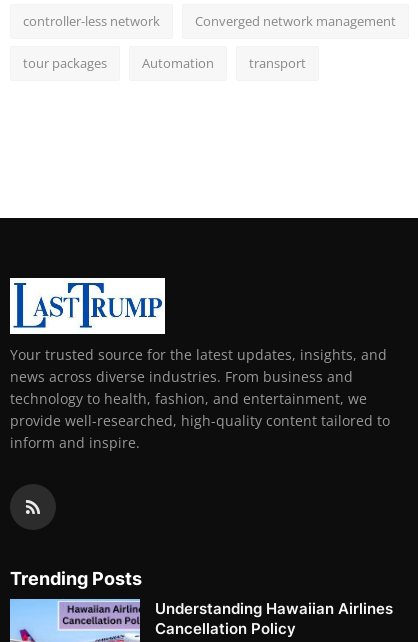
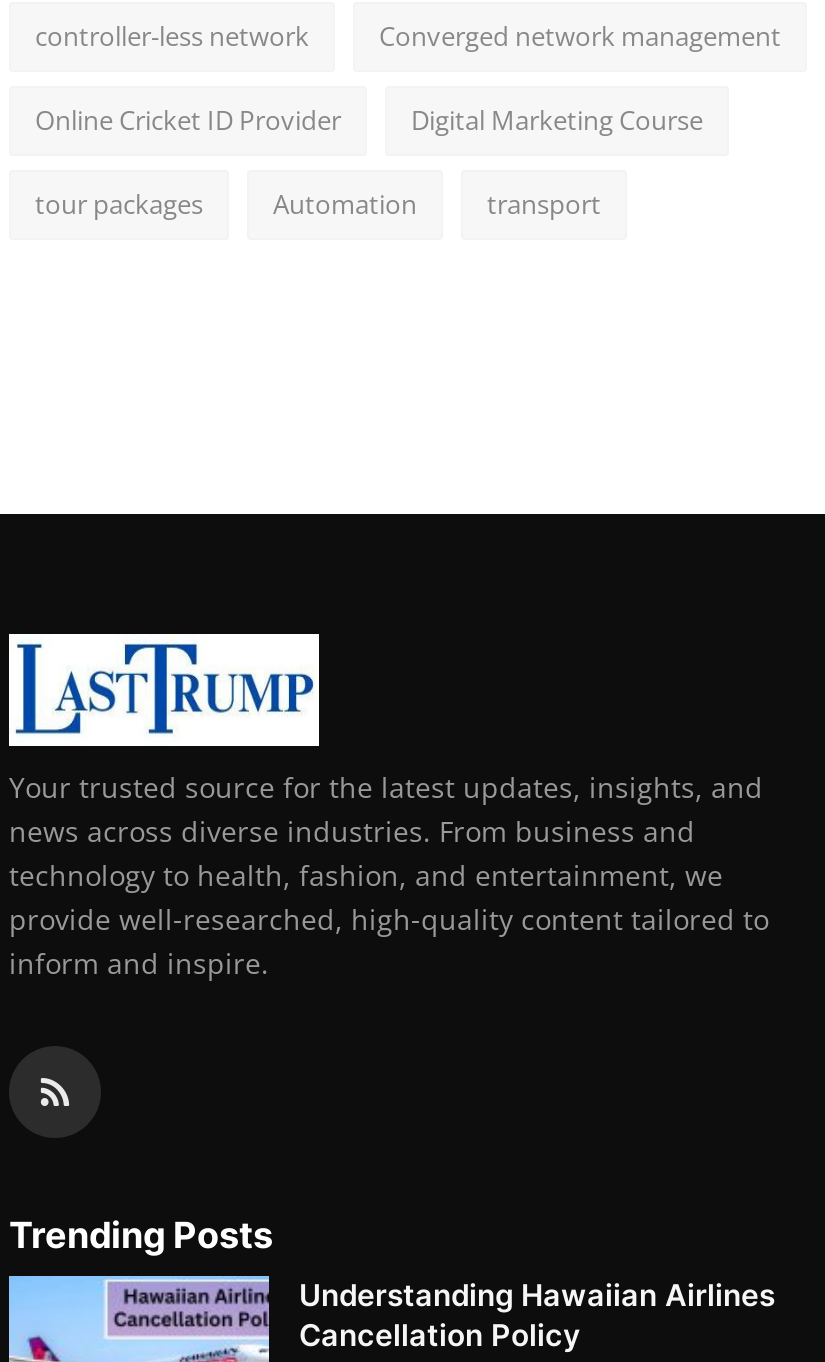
none -> [35,103,703,139] Online Cricket ID Provider | Digital Marketing Course

